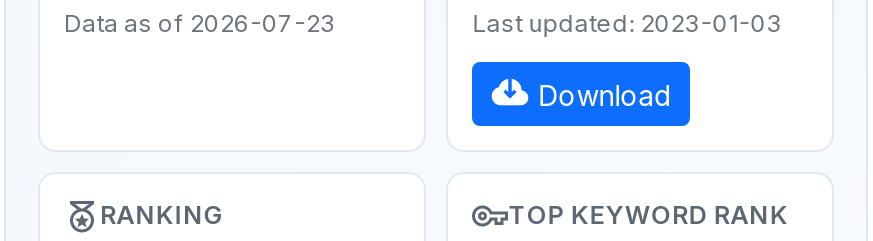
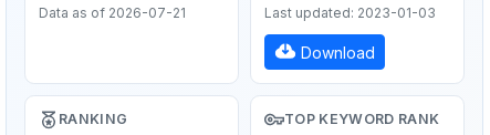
[64,7,336,37] Data as of 2026-07-23 -> [39,4,186,21] Data as of 2026-07-21

